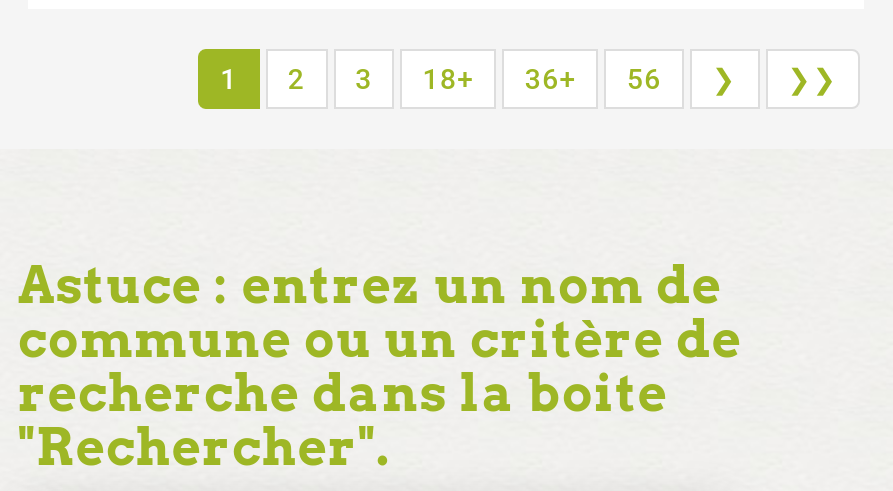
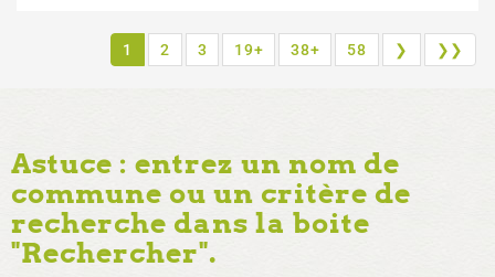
[423,64,475,96] 18+ -> [235,41,263,59] 19+
[525,64,577,96] 36+ -> [291,41,320,59] 38+
[627,64,662,96] 56 -> [347,41,367,59] 58

